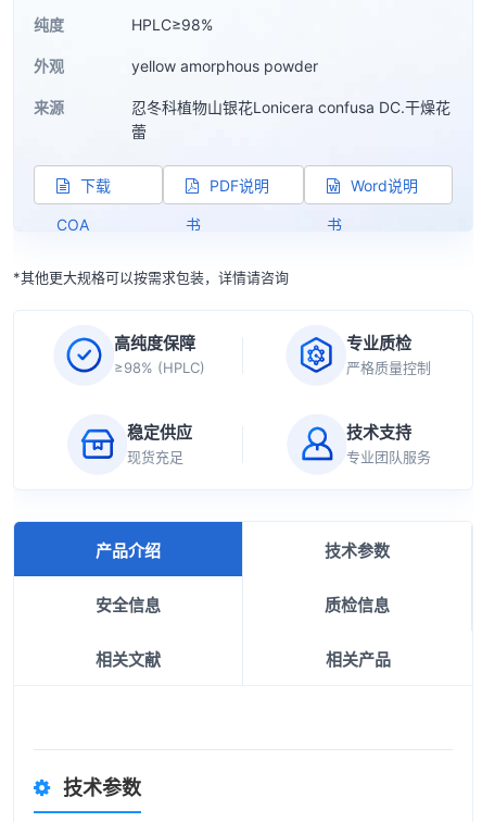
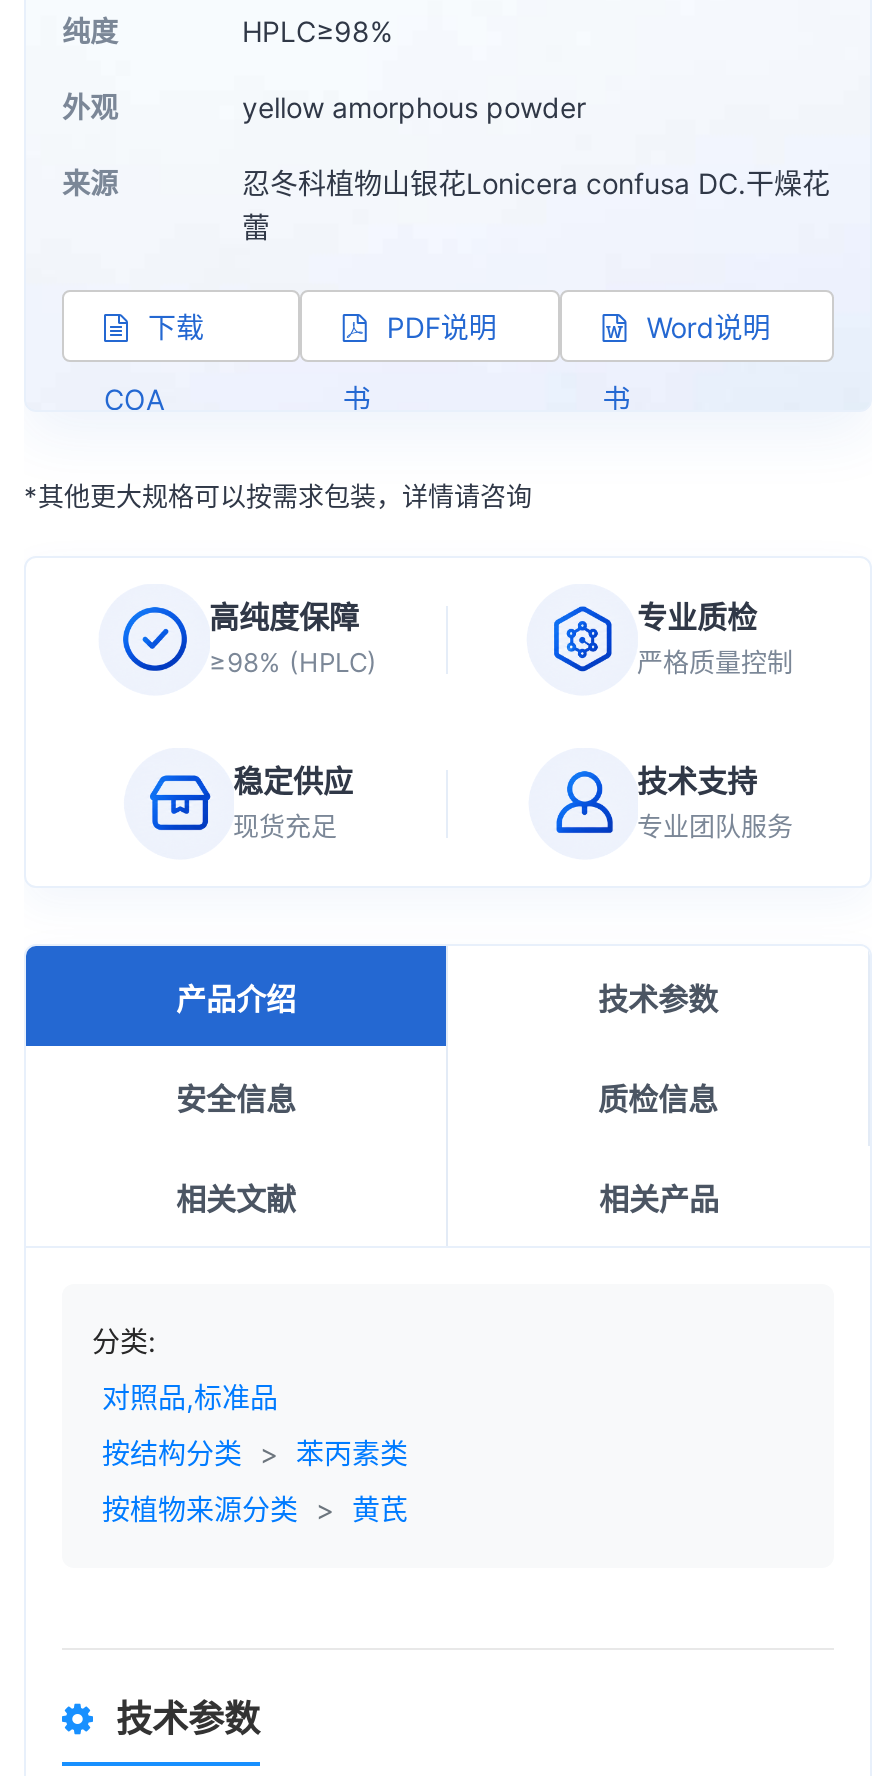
none -> [92,1324,408,1526] 分类: | 对照品,标准品 | 按结构分类 > 苯丙素类 | 按植物来源分类 > 黄芪

